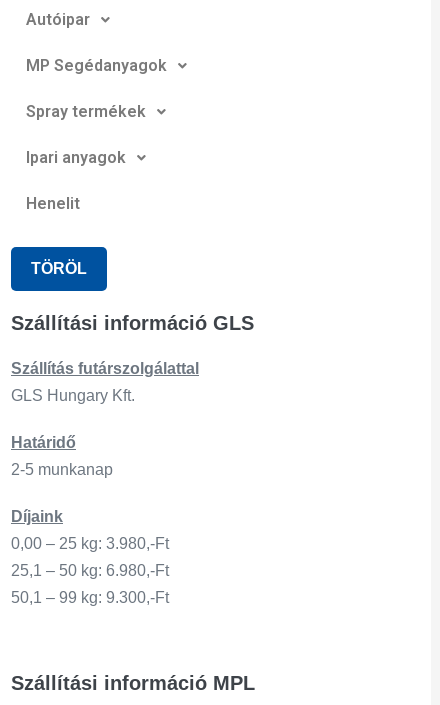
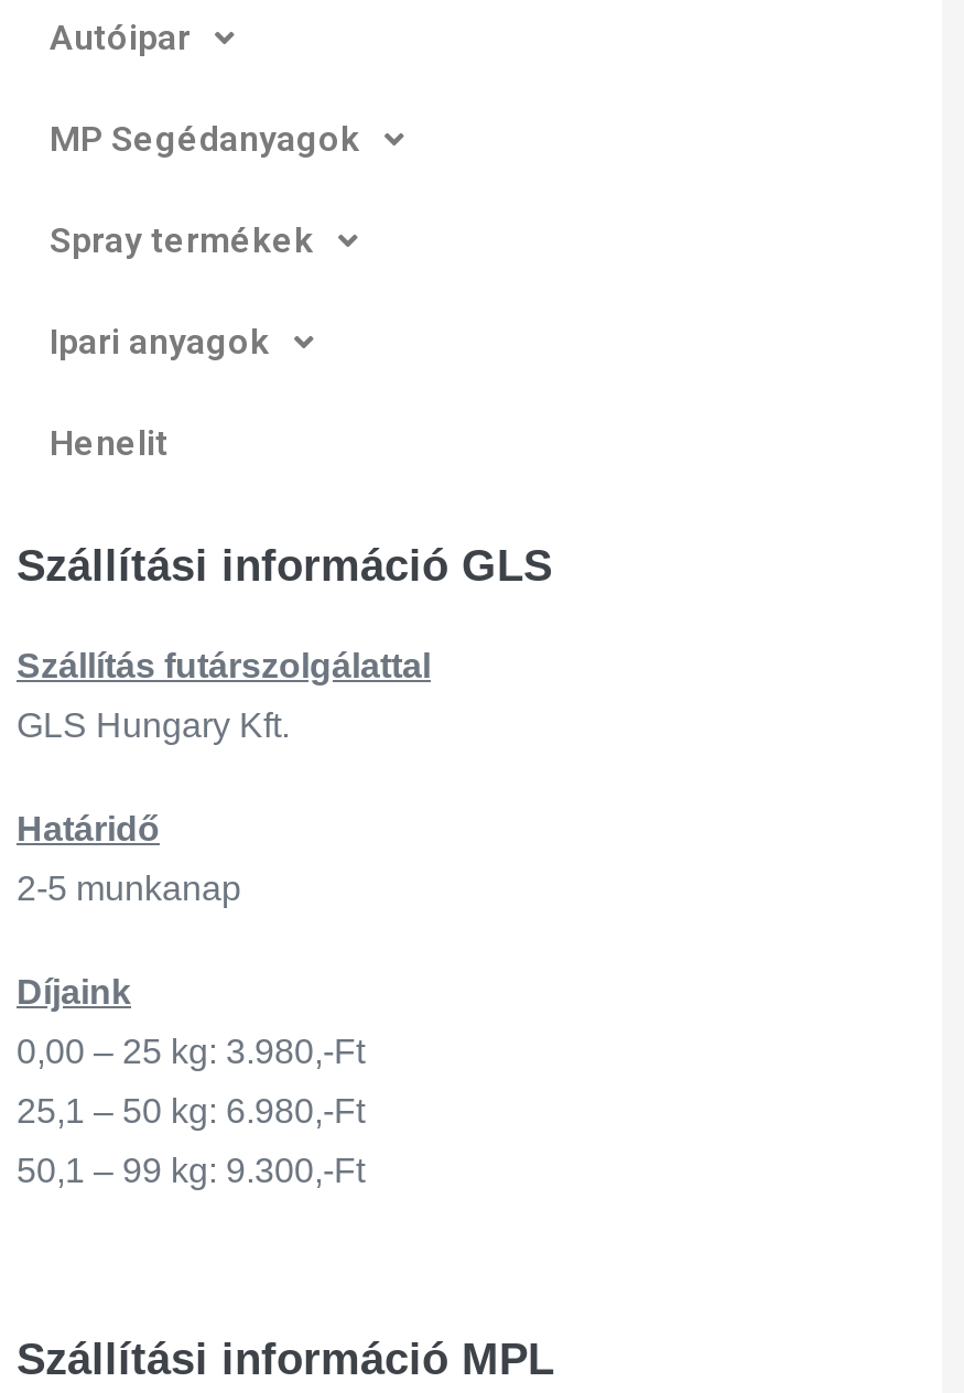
[31,260,87,277] TÖRÖL -> none

